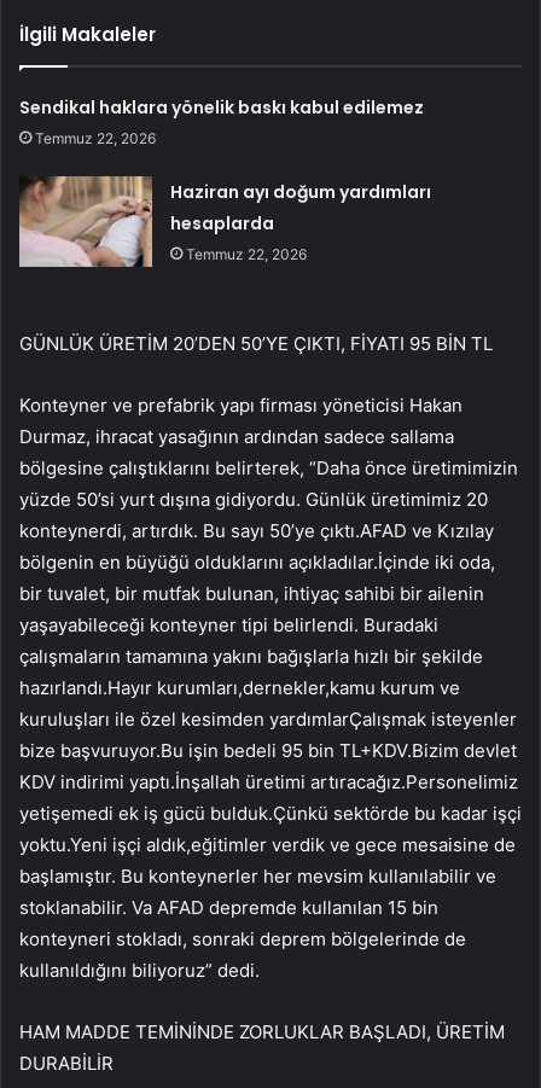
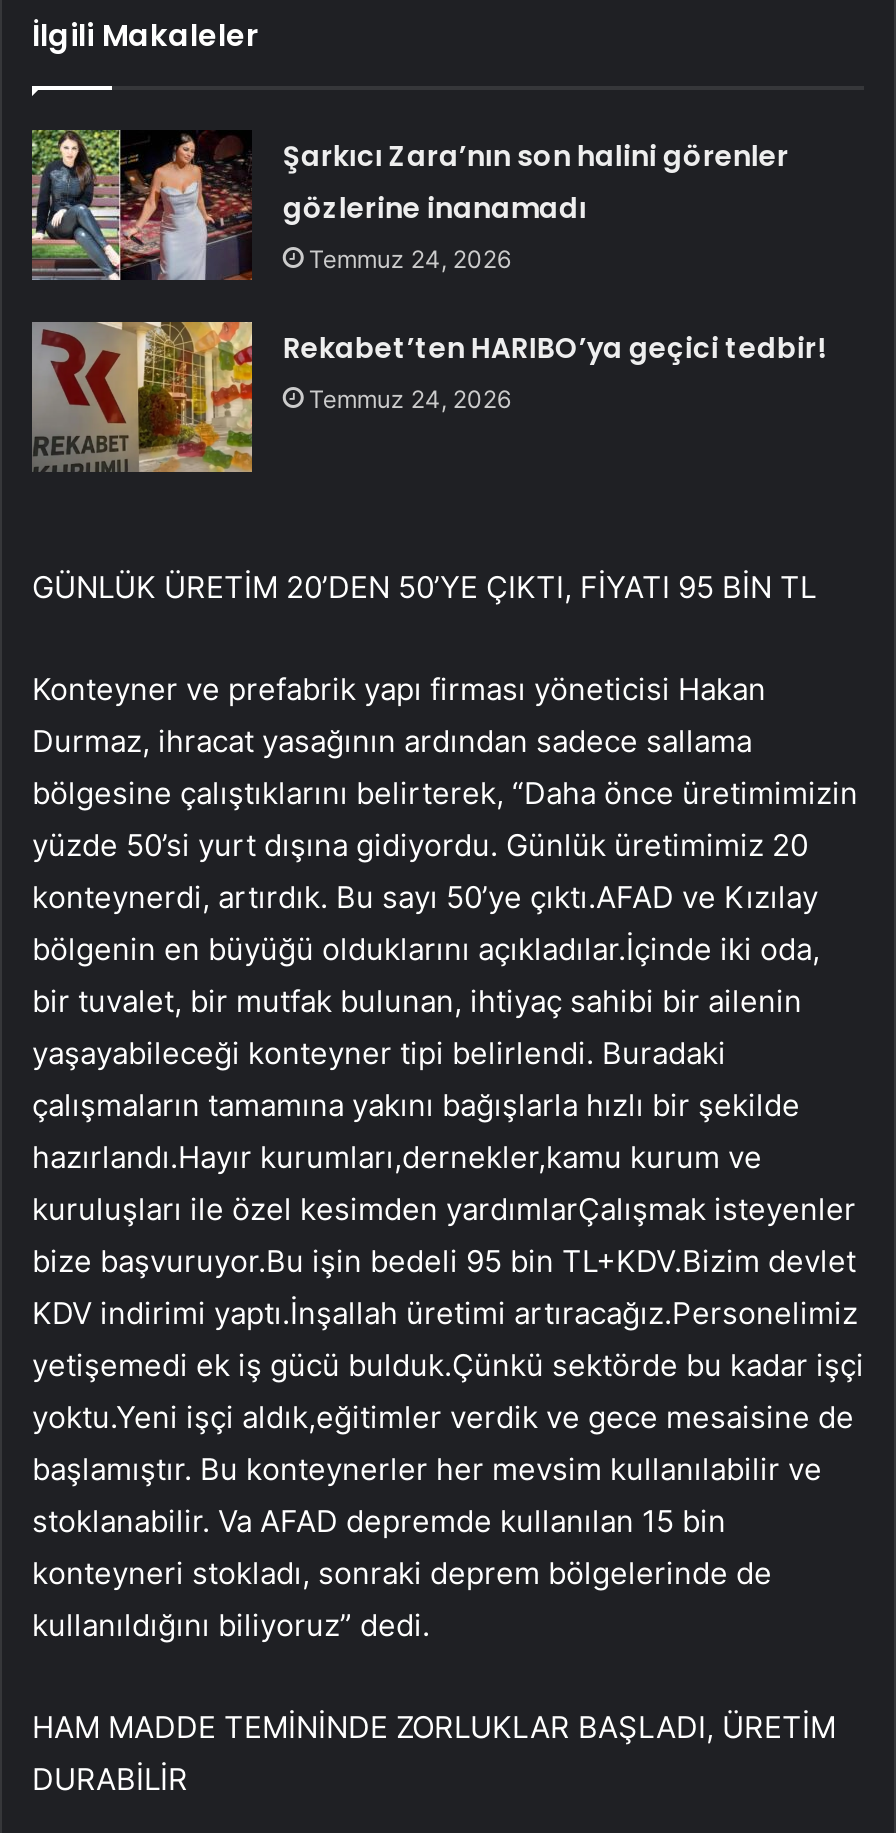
[20,95,424,147] Sendikal haklara yönelik baskı kabul edilemez | Temmuz 22, 2026 -> [283,135,789,273] Şarkıcı Zara’nın son halini görenler | gözlerine inanamadı | Temmuz 24, 2026
[19,175,431,274] [image] | Haziran ayı doğum yardımları | hesaplarda | Temmuz 22, 2026 -> [30,310,825,474] [image] | Rekabet’ten HARIBO’ya geçici tedbir! | Temmuz 24, 2026

